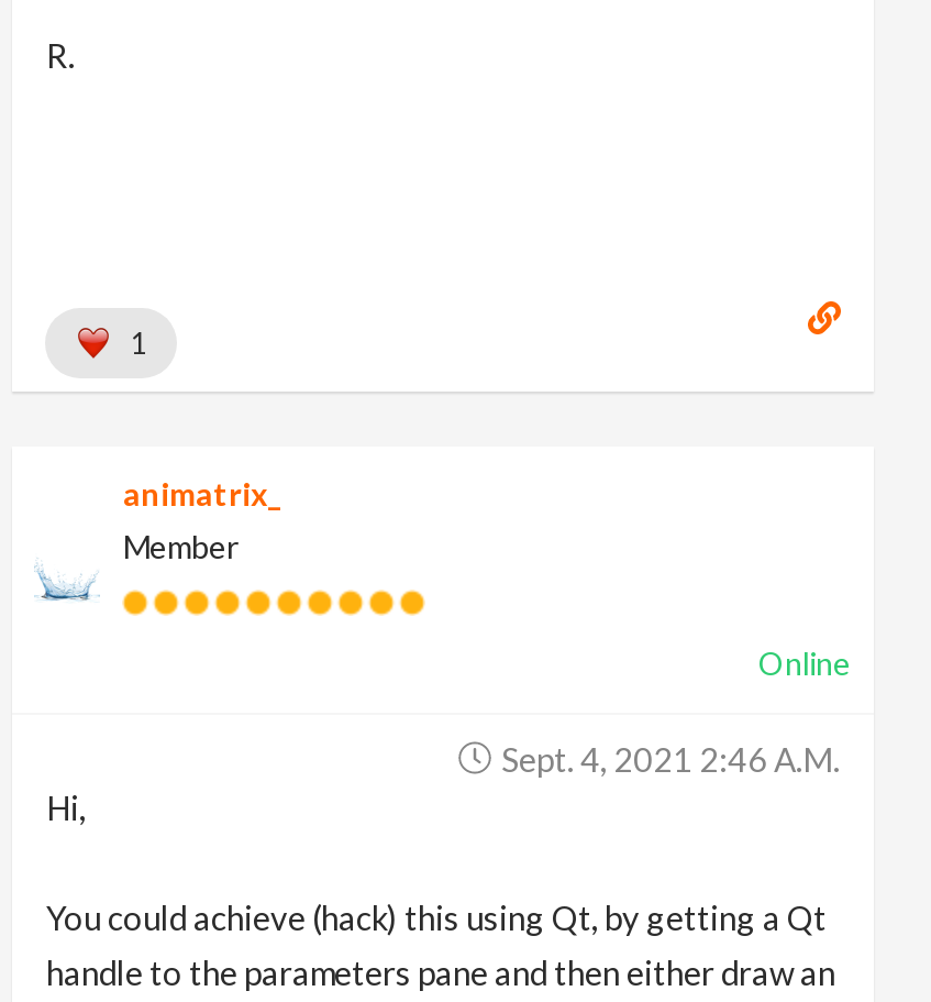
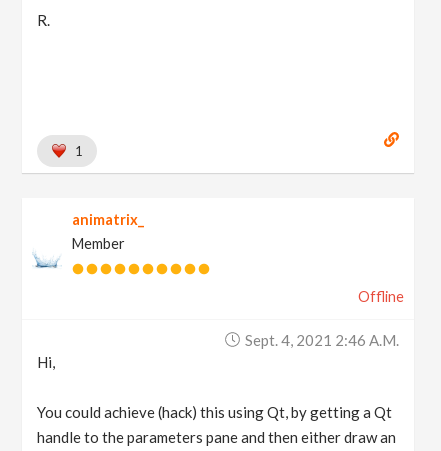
[758,643,851,681] Online -> [357,287,403,304] Offline

